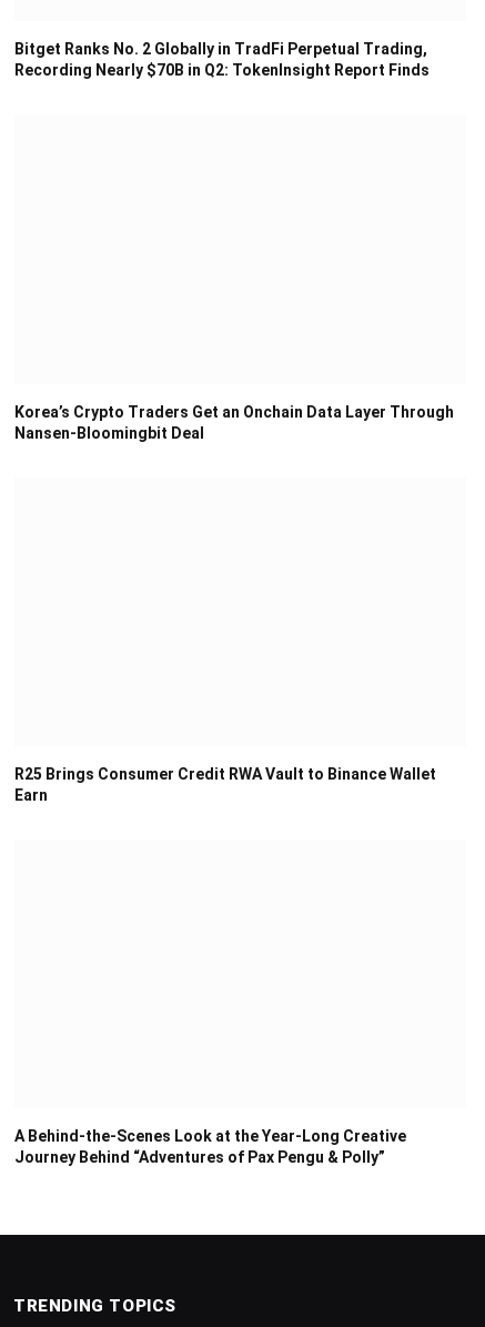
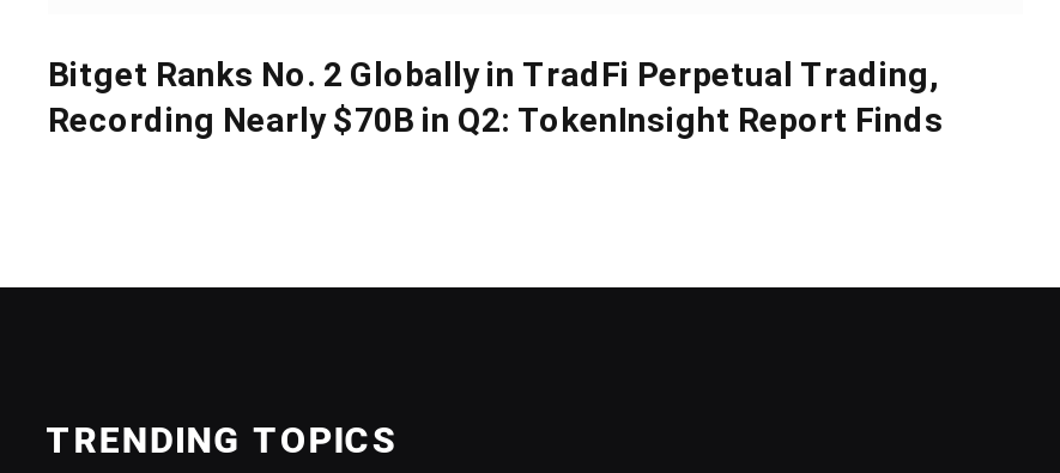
[14,403,454,441] Korea’s Crypto Traders Get an Onchain Data Layer Through | Nansen-Bloomingbit Deal -> none
[14,765,436,804] R25 Brings Consumer Credit RWA Vault to Binance Wallet | Earn -> none
[14,1127,406,1166] A Behind-the-Scenes Look at the Year-Long Creative | Journey Behind “Adventures of Pax Pengu & Polly” -> none

